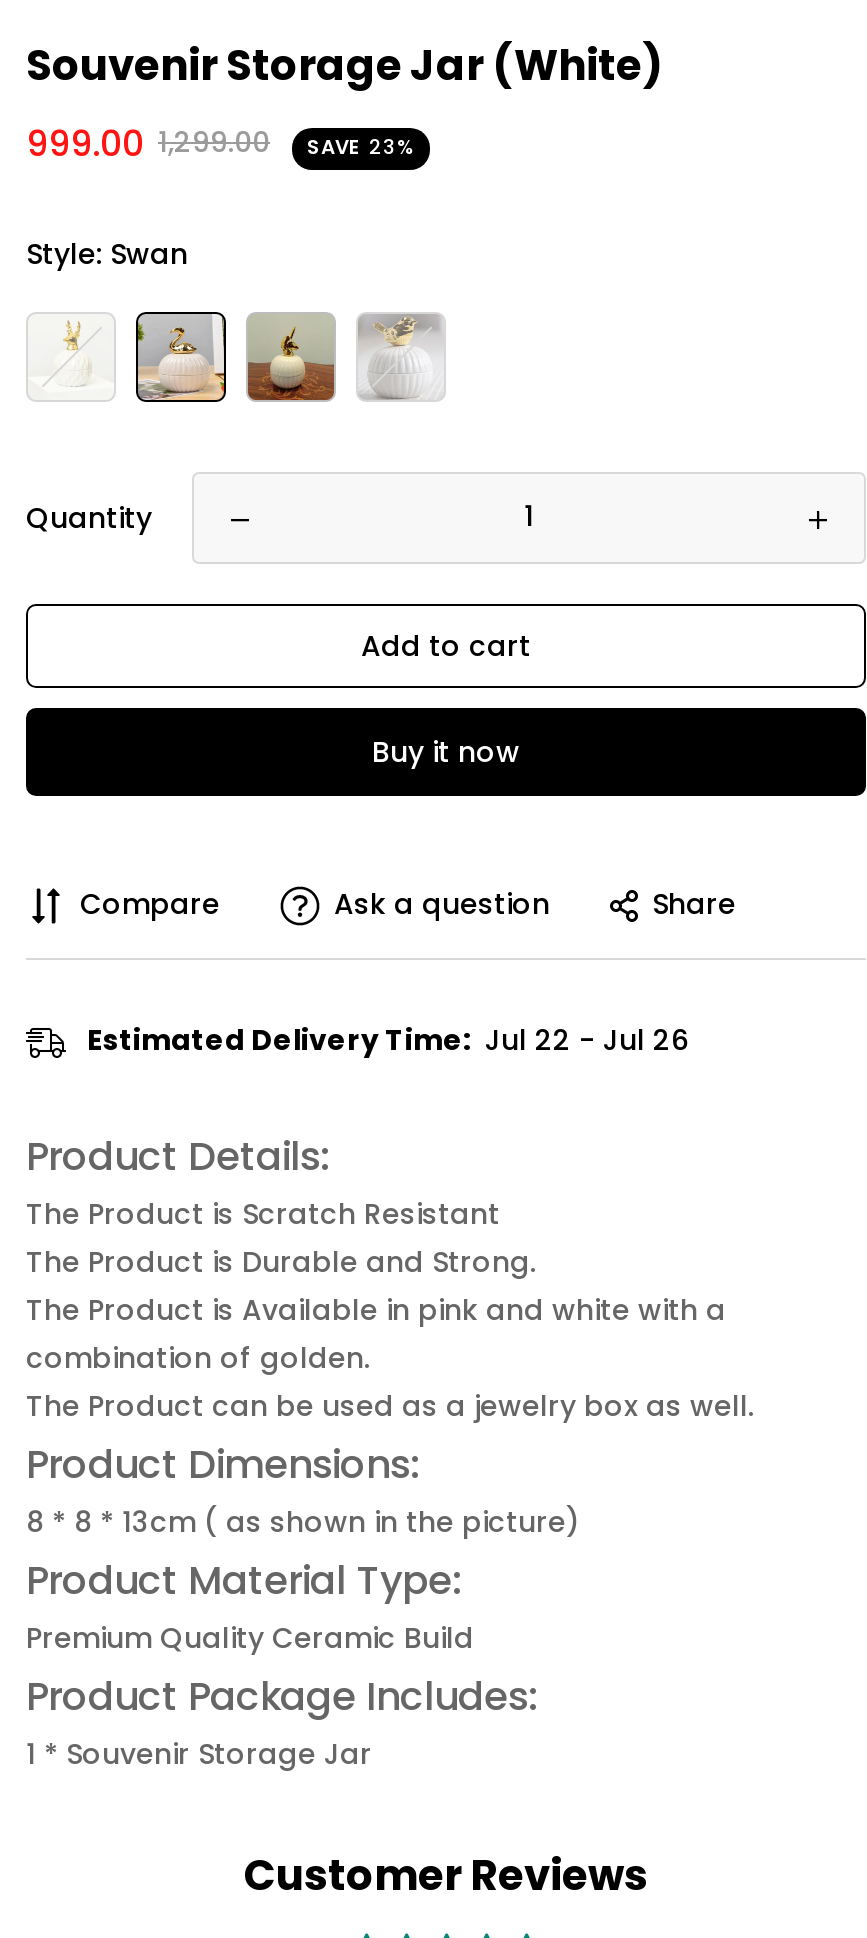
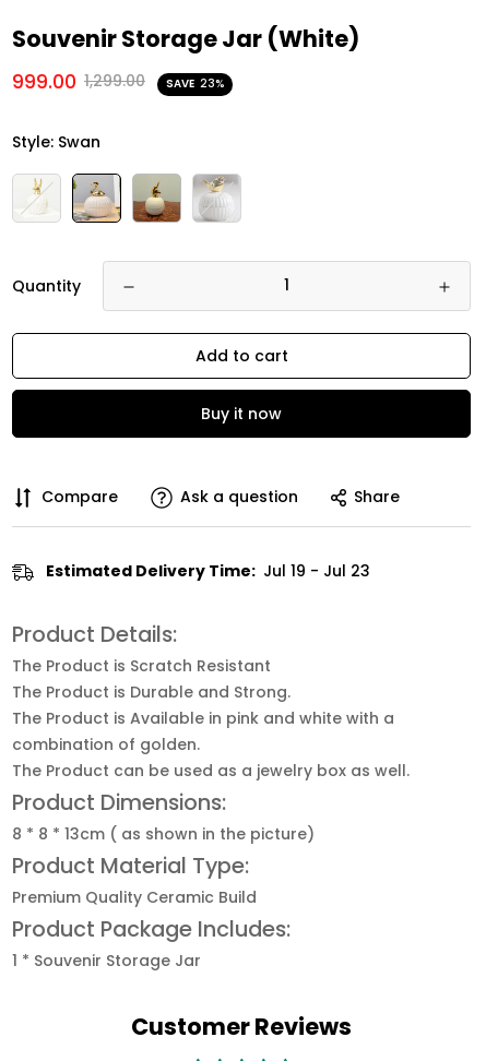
[87,1020,689,1060] Estimated Delivery Time: Jul 22 - Jul 26 -> [45,560,370,582] Estimated Delivery Time: Jul 19 - Jul 23

